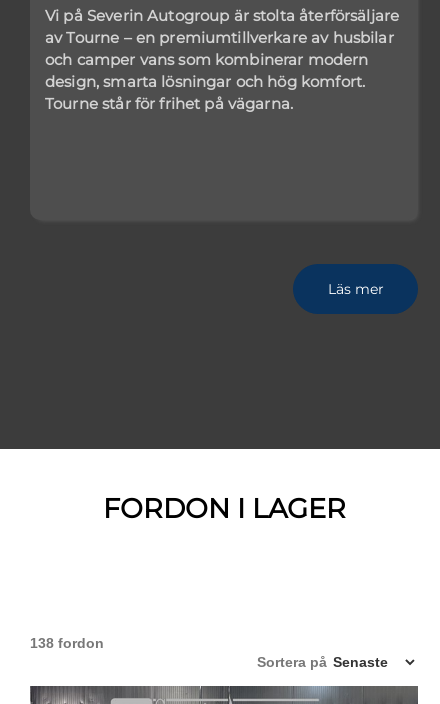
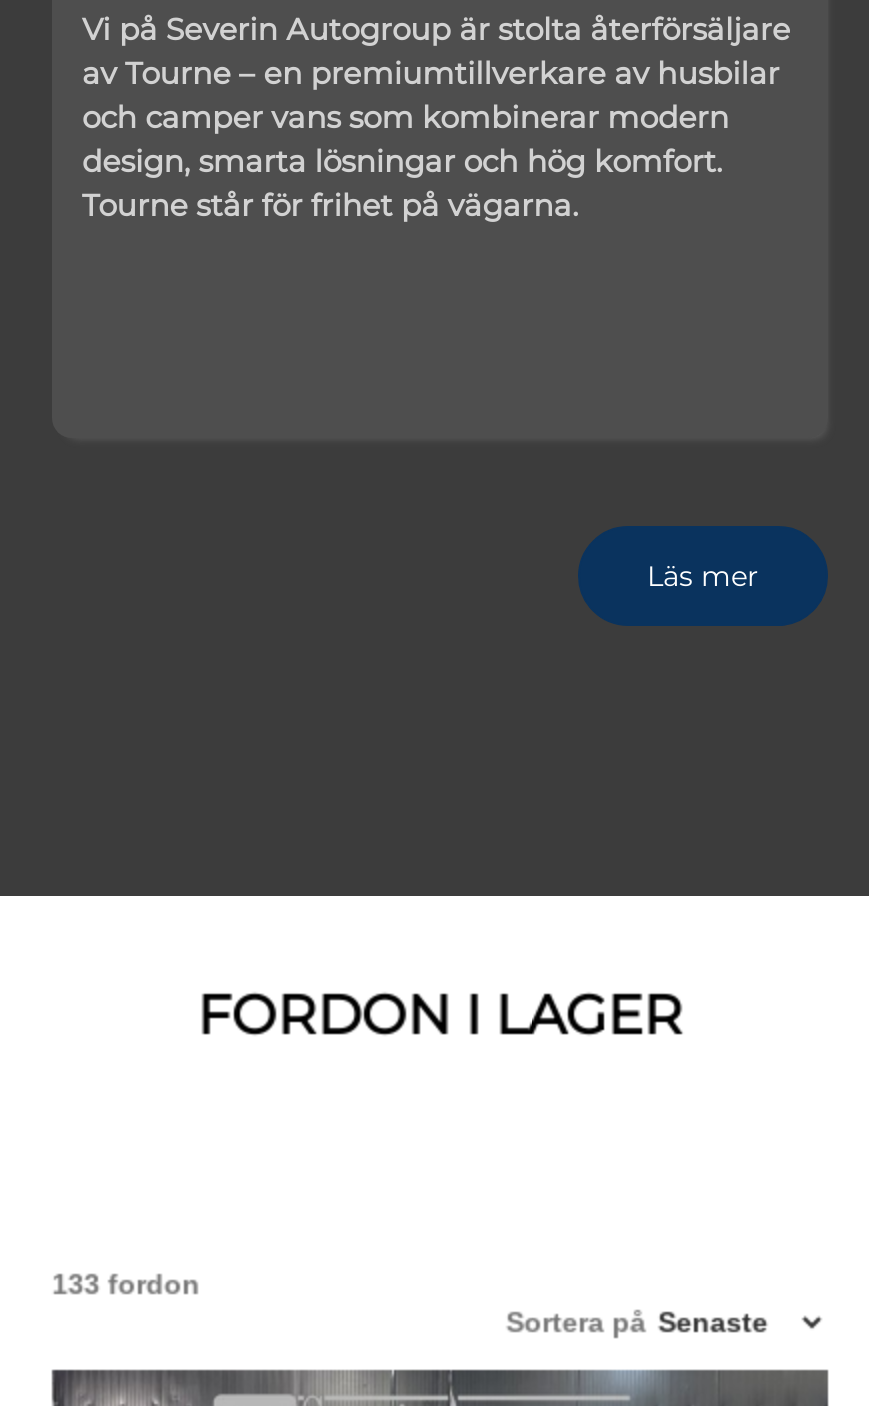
[30,635,104,651] 138 fordon -> [52,1268,200,1300] 133 fordon

